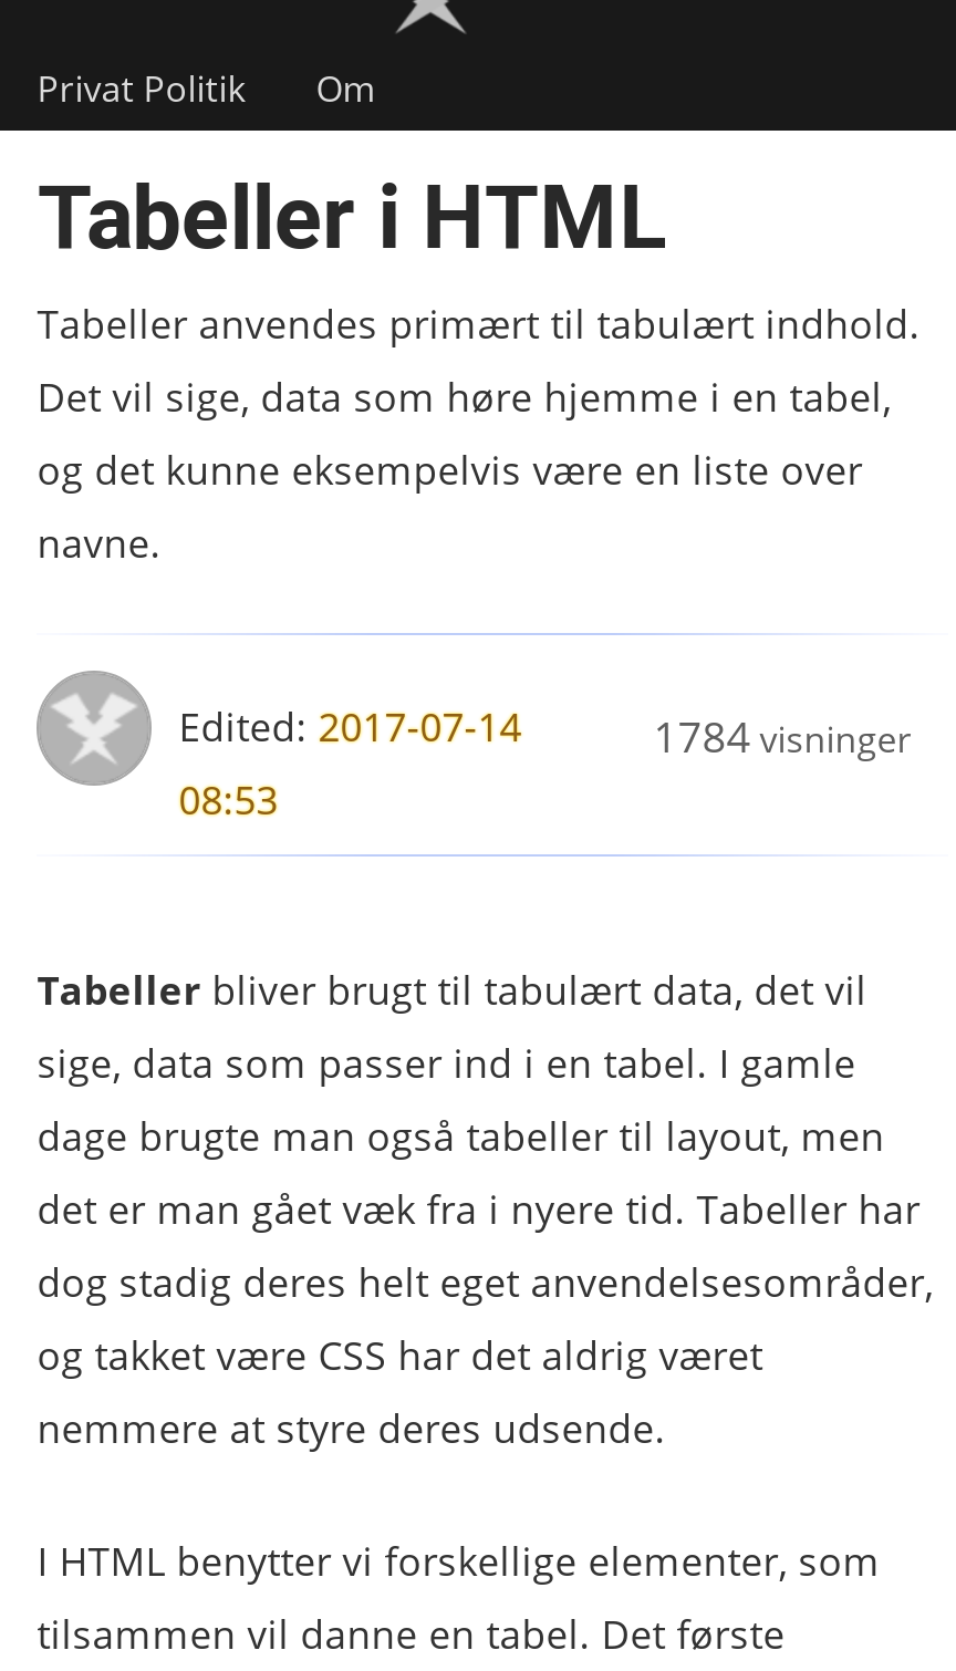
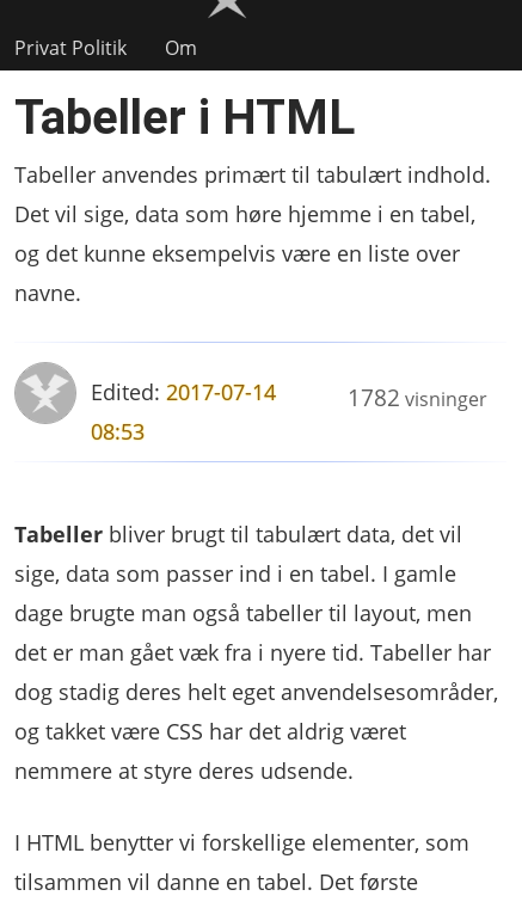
[653,707,912,767] 1784visninger -> [347,382,487,414] 1782visninger

